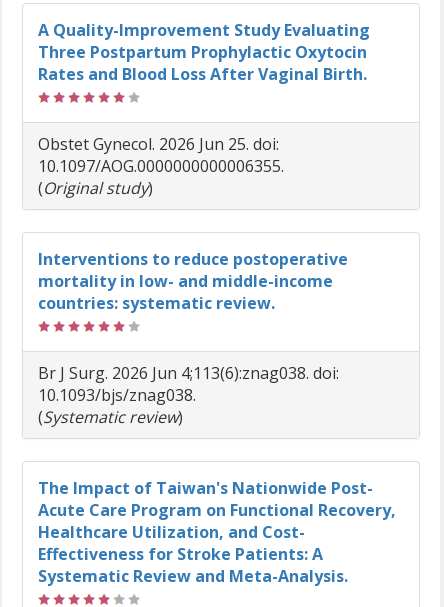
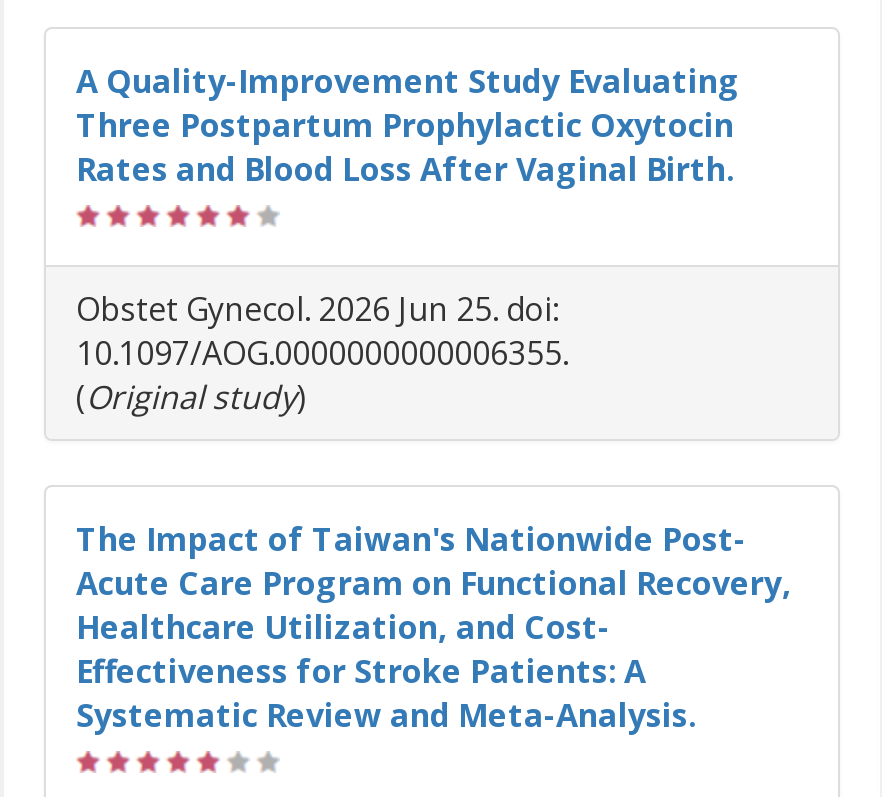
[38,248,348,428] Interventions to reduce postoperative | mortality in low- and middle-income | countries: systematic review. | Br J Surg. 2026 Jun 4;113(6):znag038. doi: | 10.1093/bjs/znag038. | (Systematic review) -> none

